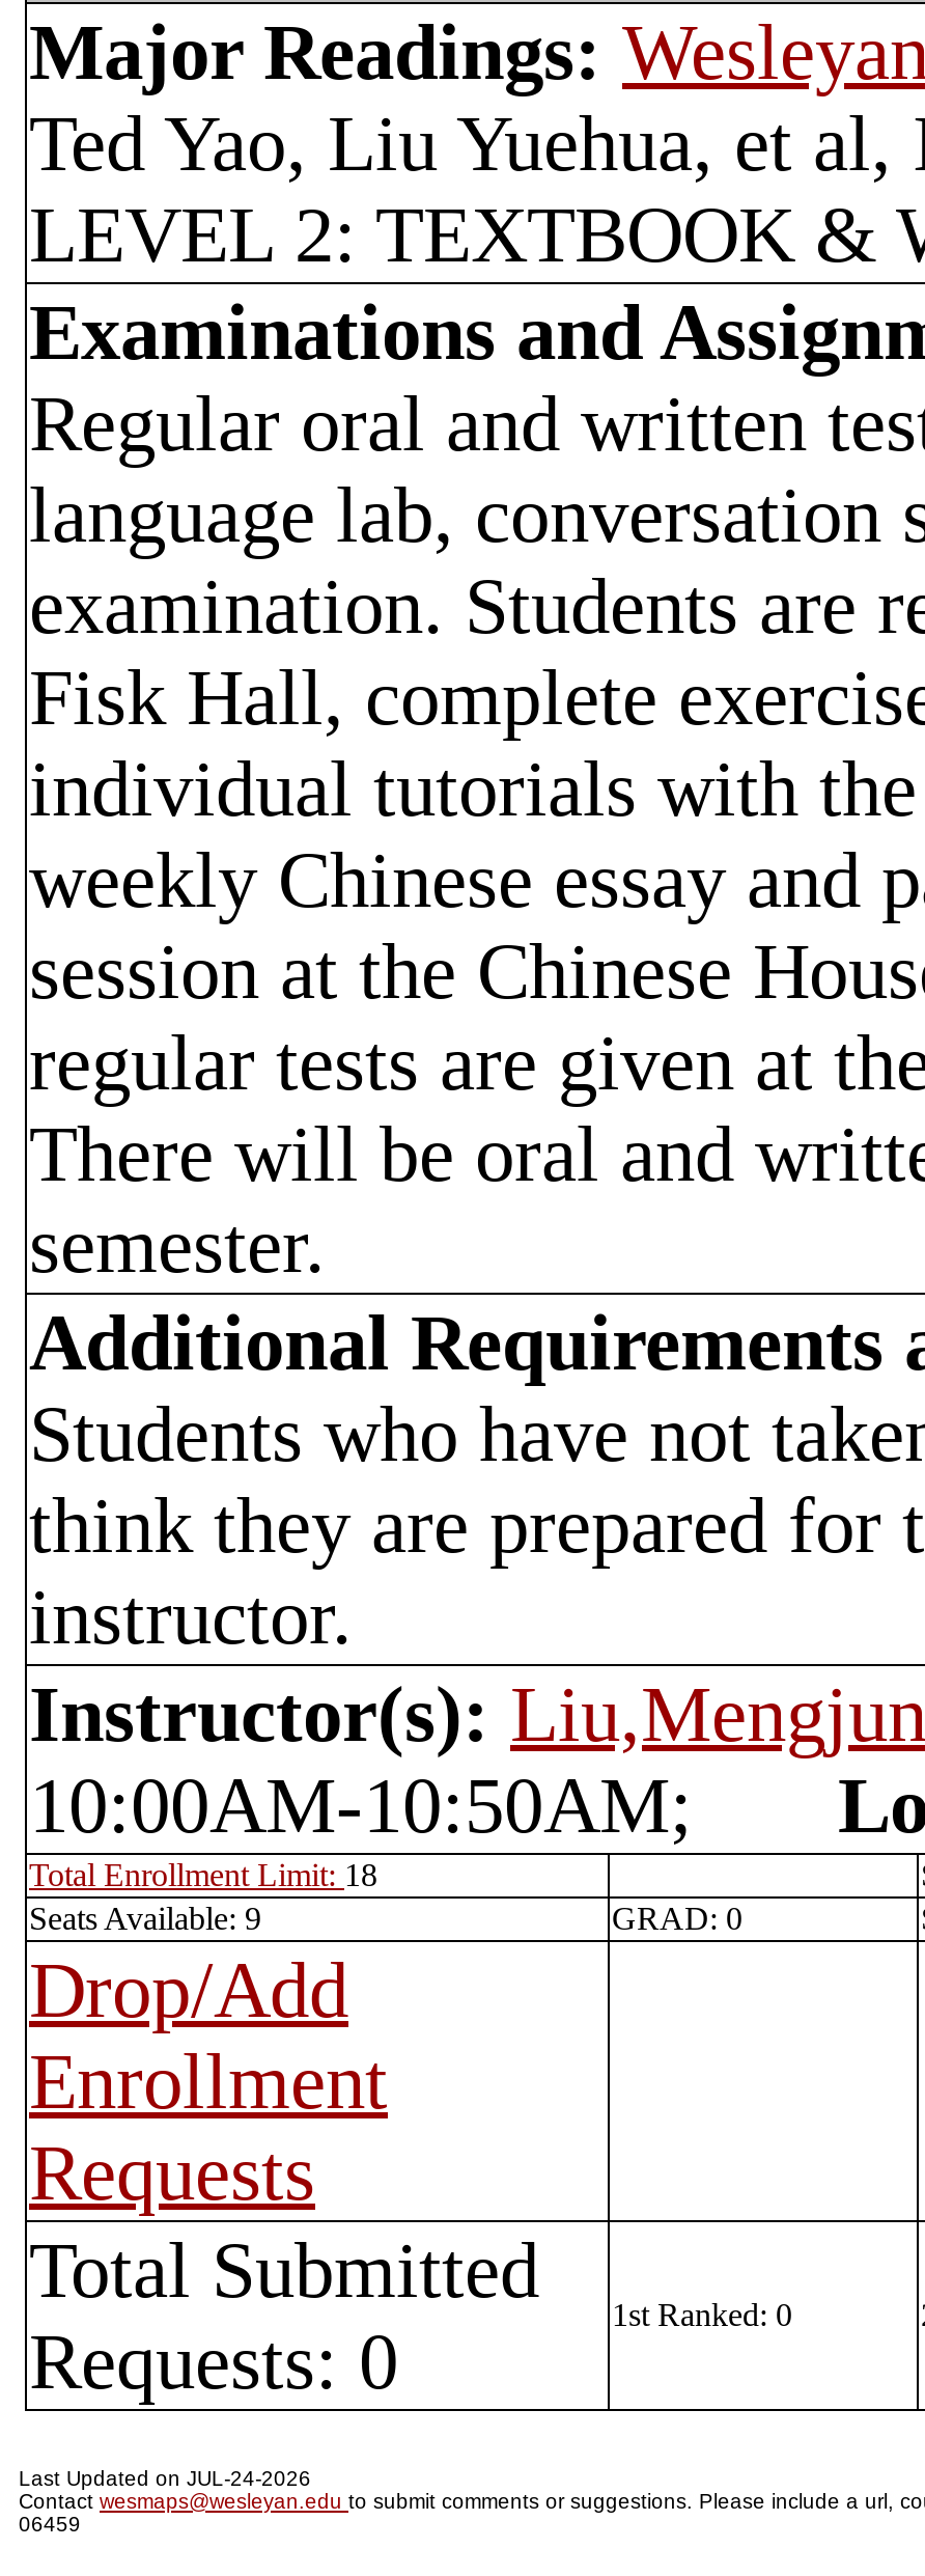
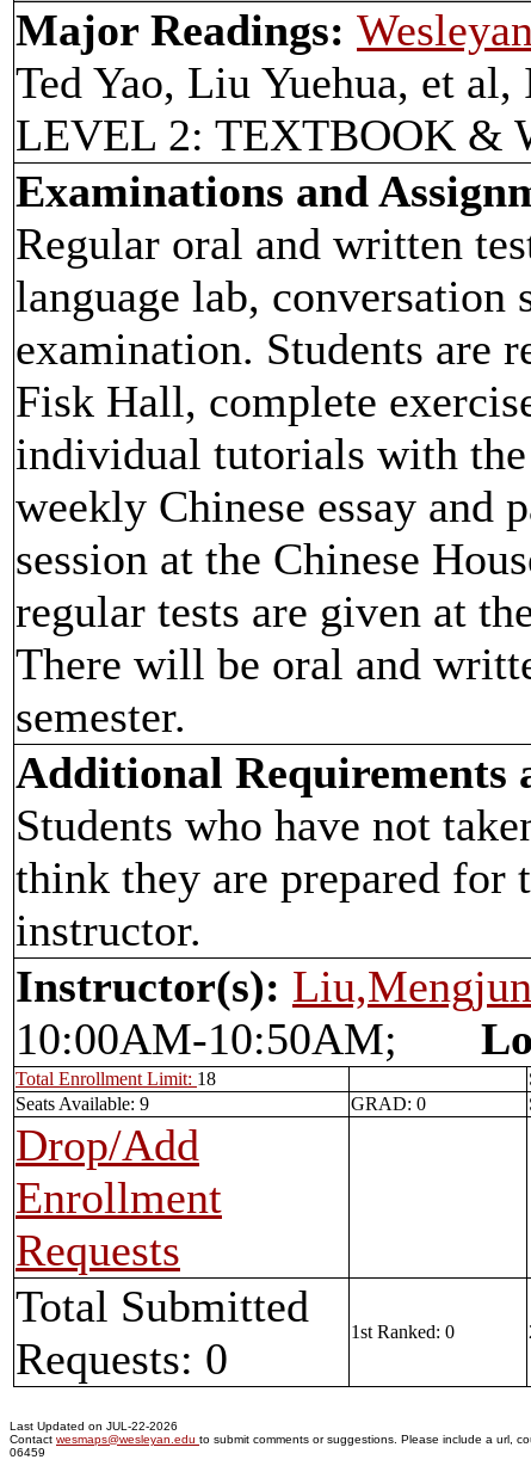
[19,2467,311,2490] Last Updated on JUL-24-2026 -> [10,1419,178,1433] Last Updated on JUL-22-2026

